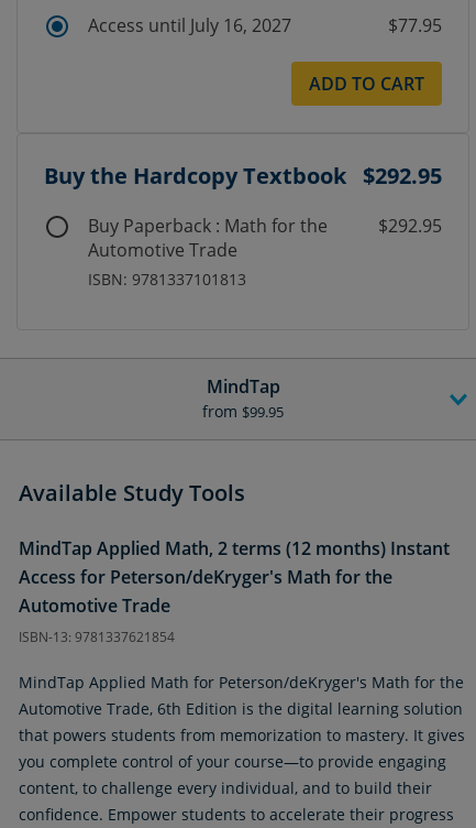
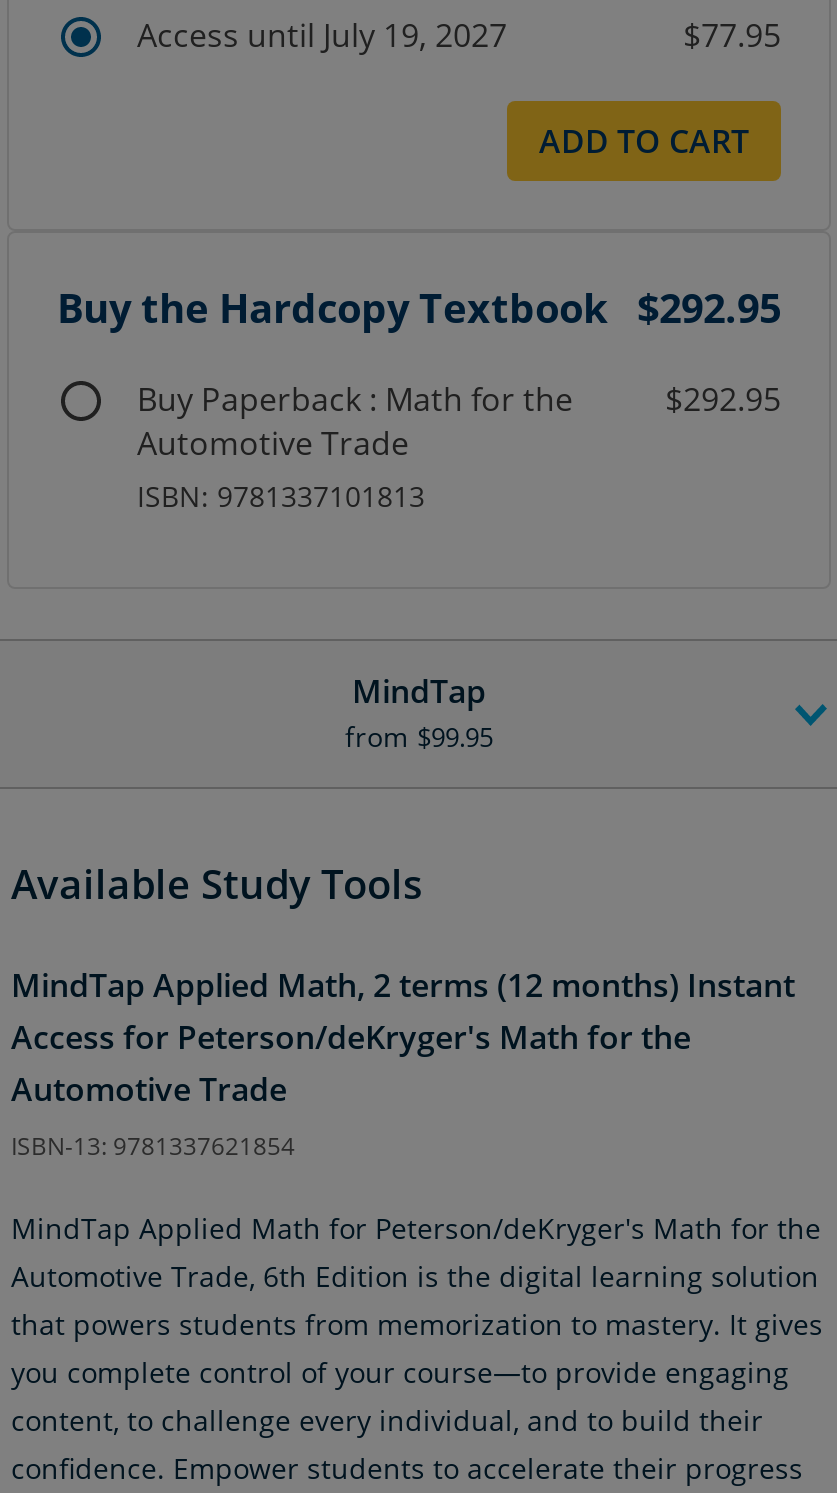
[88,13,291,37] Access until July 16, 2027 -> [137,12,507,56] Access until July 19, 2027

